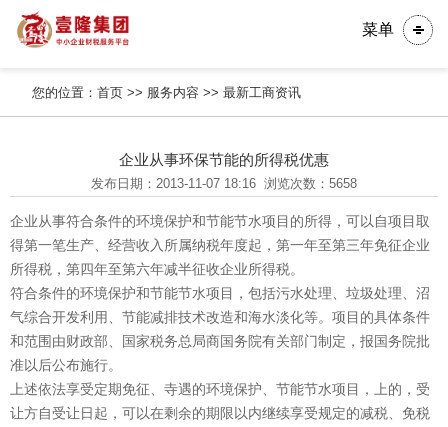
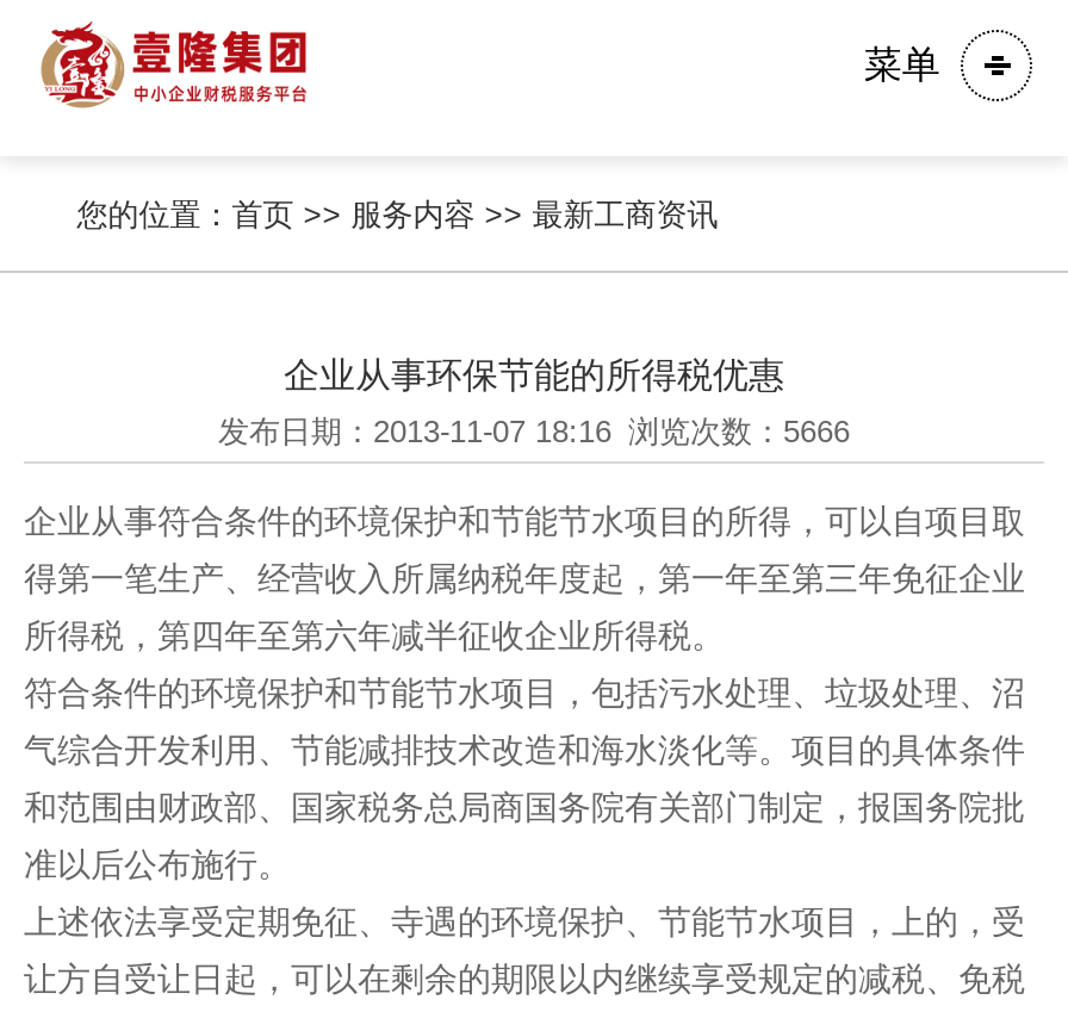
[91,176,356,191] 发布日期：2013-11-07 18:16 浏览次数：5658 -> [218,414,850,450] 发布日期：2013-11-07 18:16 浏览次数：5666

